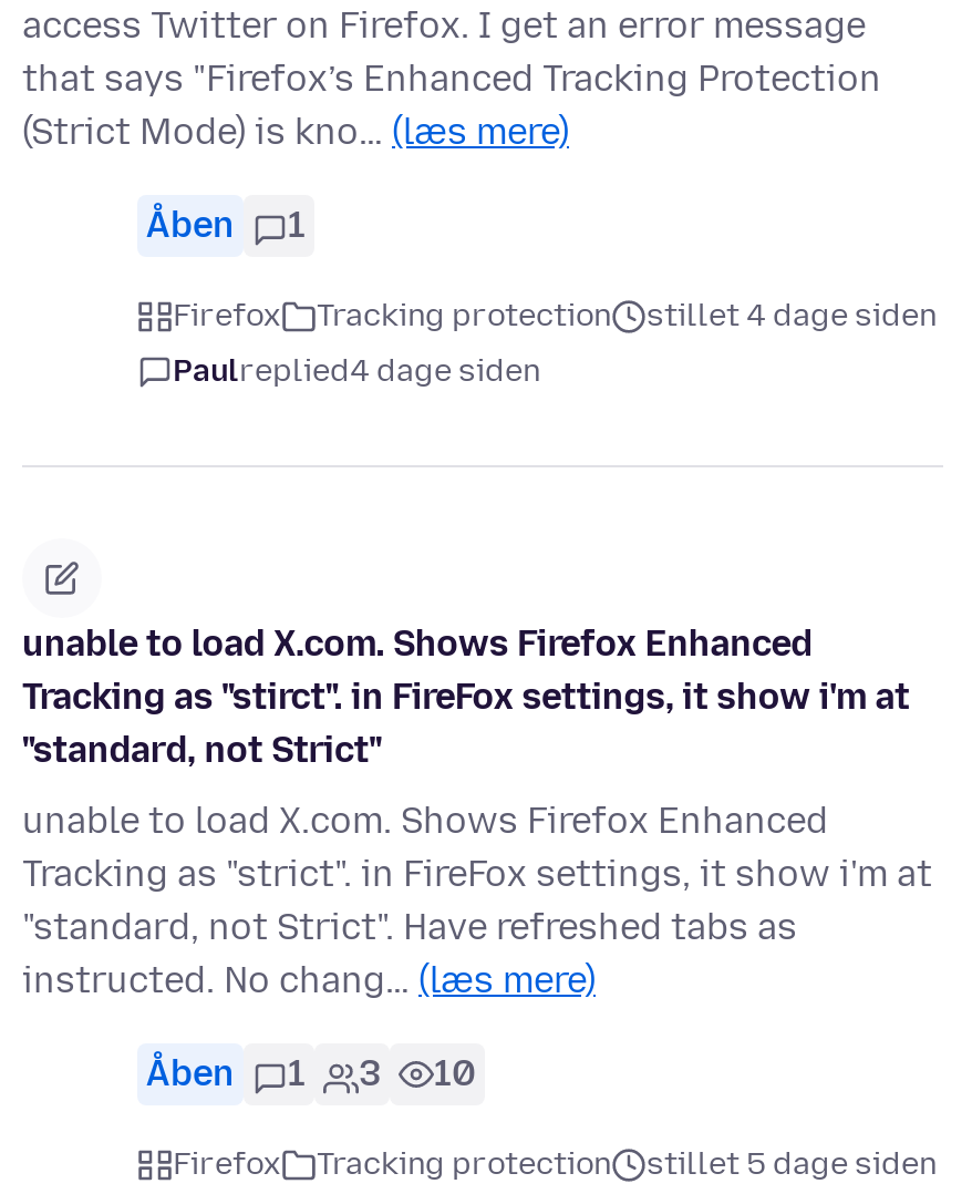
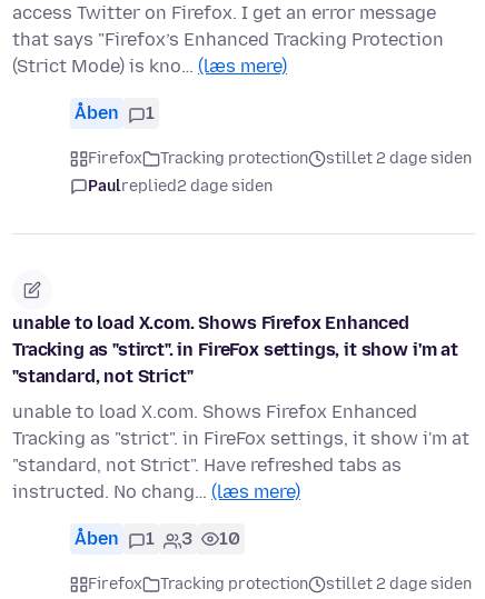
[647,298,937,336] stillet 4 dage siden -> [326,149,472,168] stillet 2 dage siden
[173,353,540,391] Paulreplied4 dage siden -> [88,177,273,196] Paulreplied2 dage siden
[647,1146,937,1184] stillet 5 dage siden -> [326,575,472,594] stillet 2 dage siden

